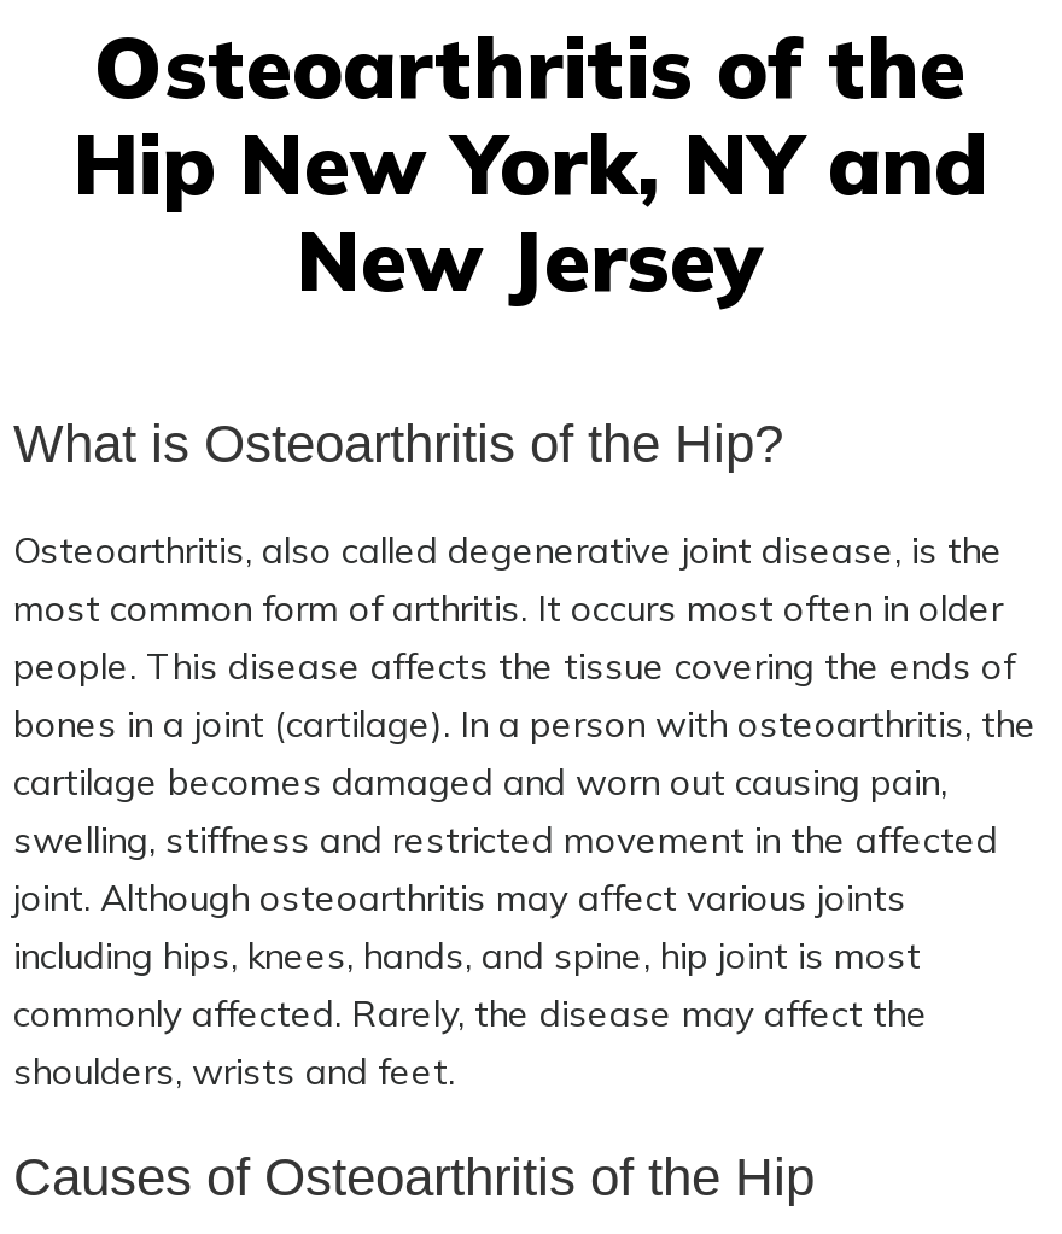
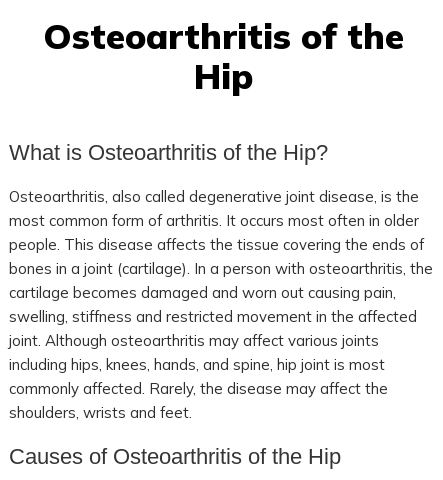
[72,109,987,312] Hip New York, NY and | New Jersey -> [193,54,252,98] Hip

